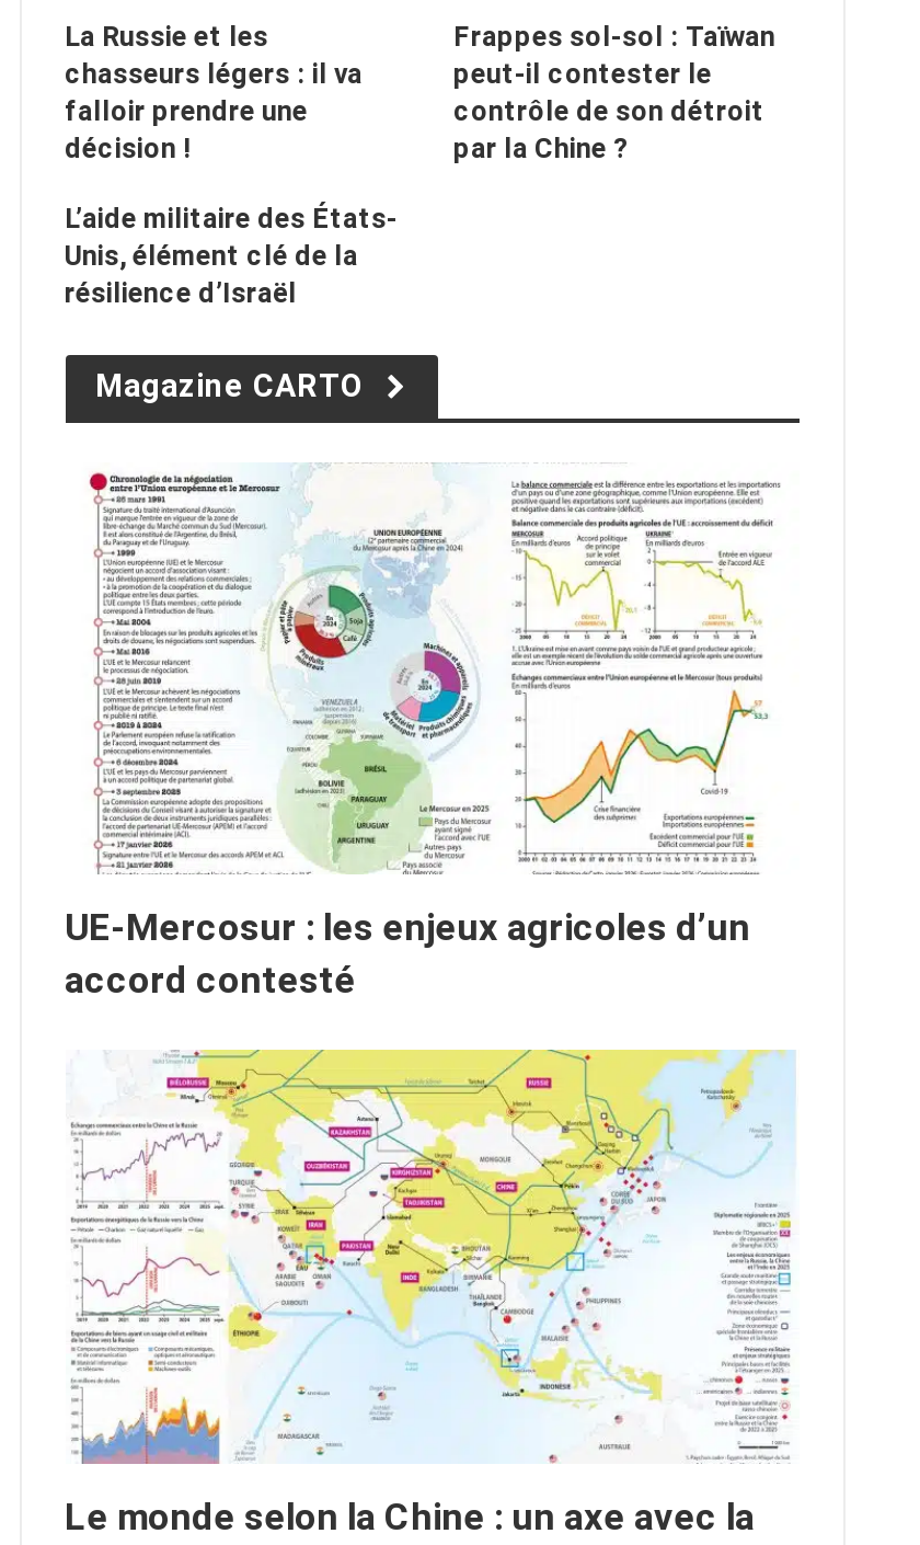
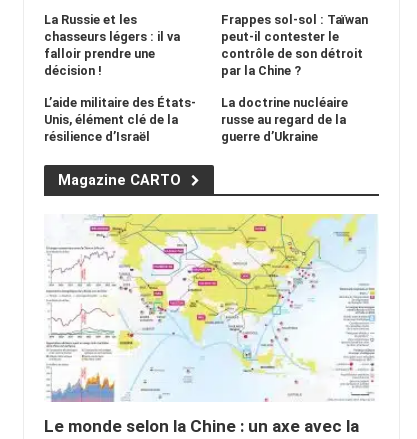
none -> [221,95,348,144] La doctrine nucléaire | russe au regard de la | guerre d’Ukraine
[65,463,750,1002] [image] | UE-Mercosur : les enjeux agricoles d’un | accord contesté -> none
[510,479,780,775] [image] -> none

